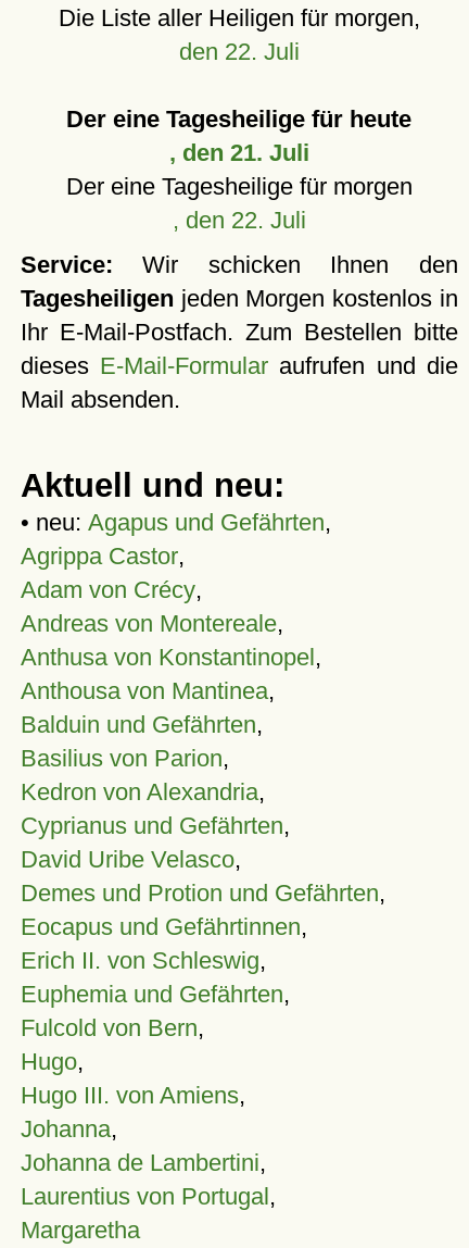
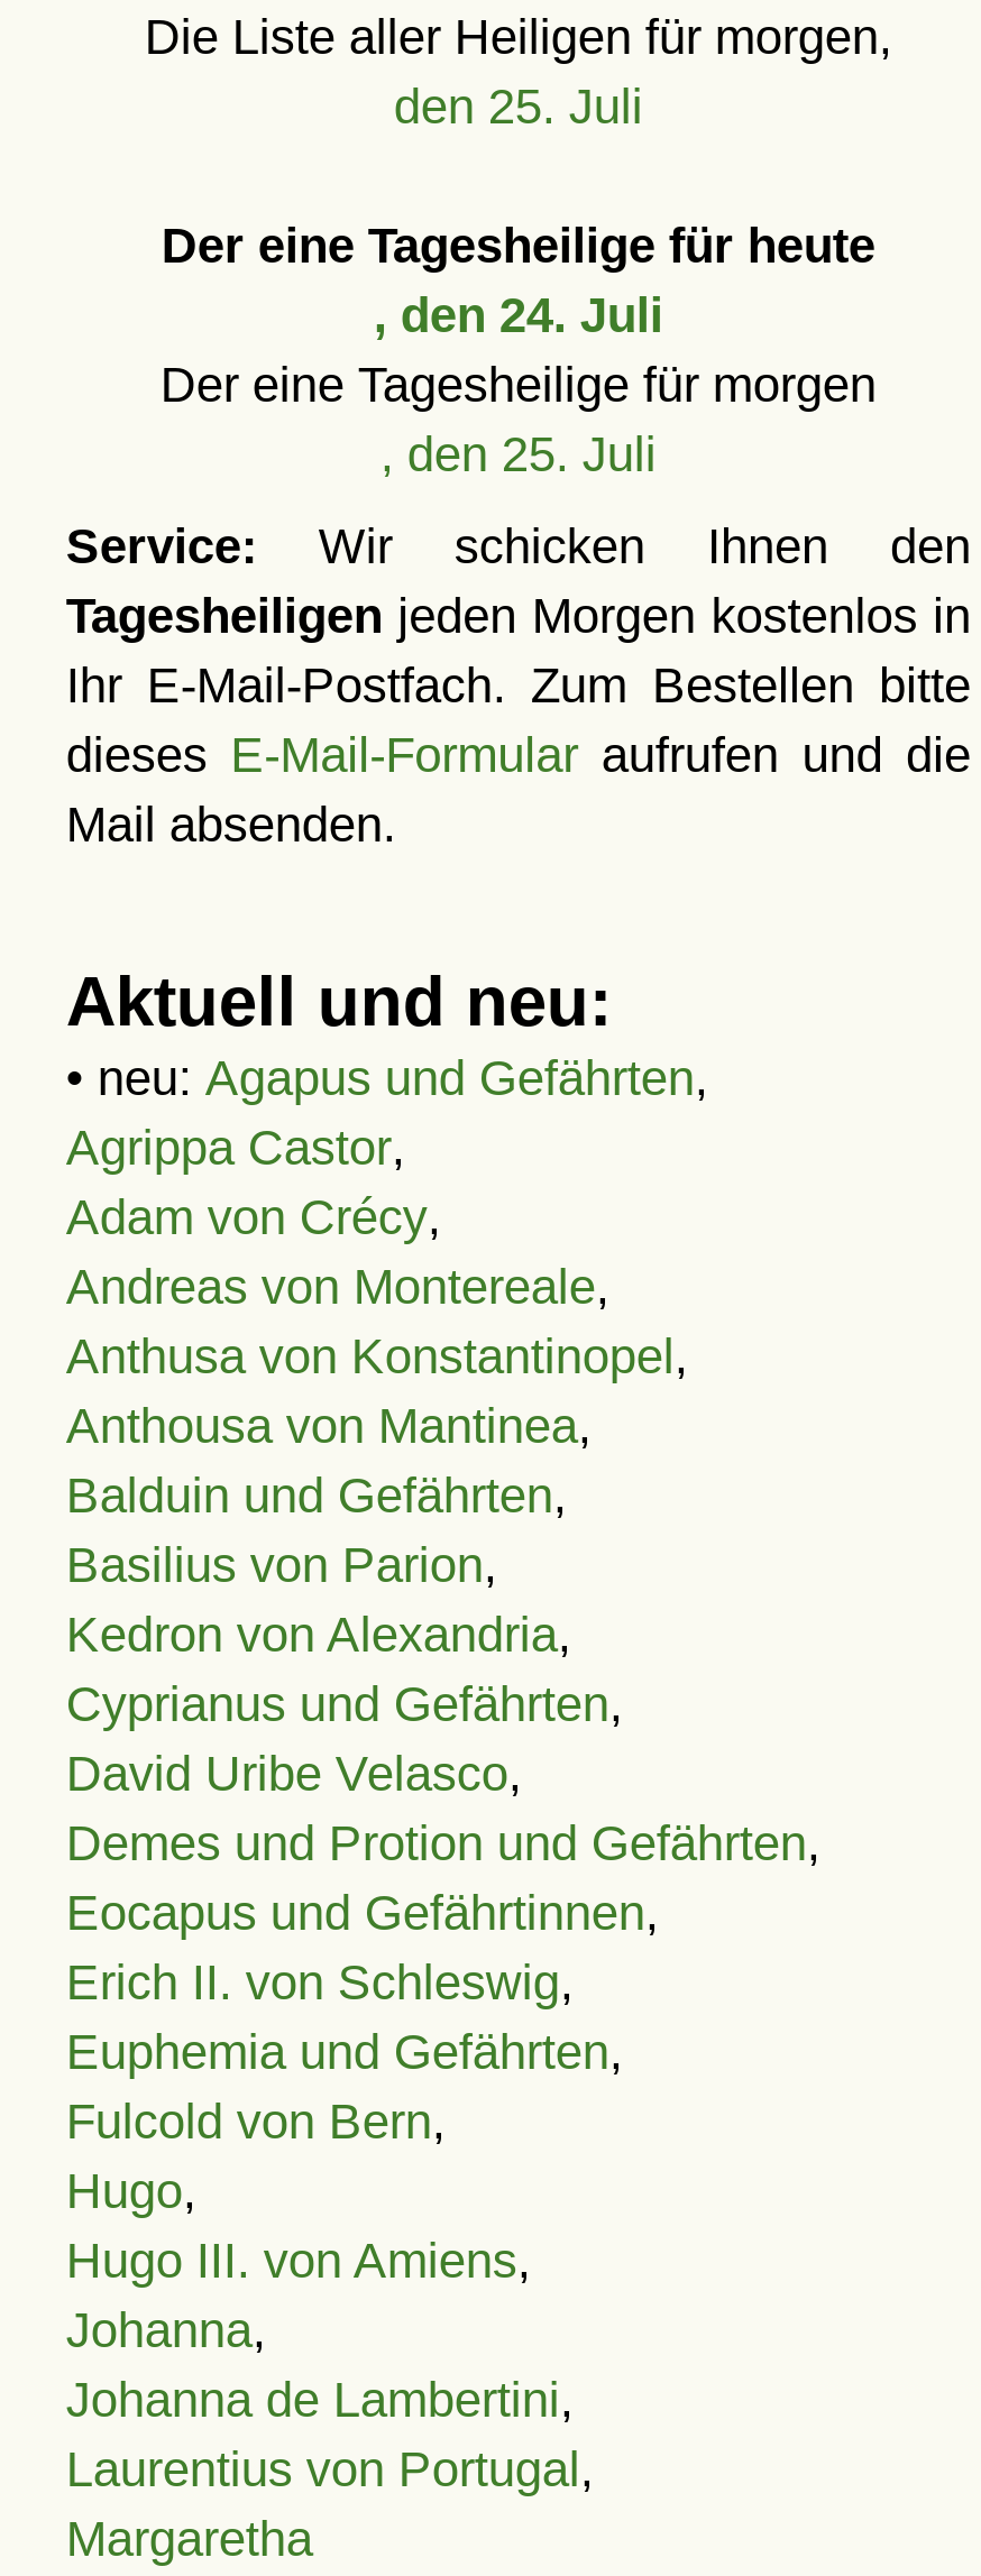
[179,38,300,65] den 22. Juli -> [394,79,643,135] den 25. Juli
[169,139,309,166] , den 21. Juli -> [374,287,663,343] , den 24. Juli
[173,207,306,234] , den 22. Juli -> [380,426,656,482] , den 25. Juli

